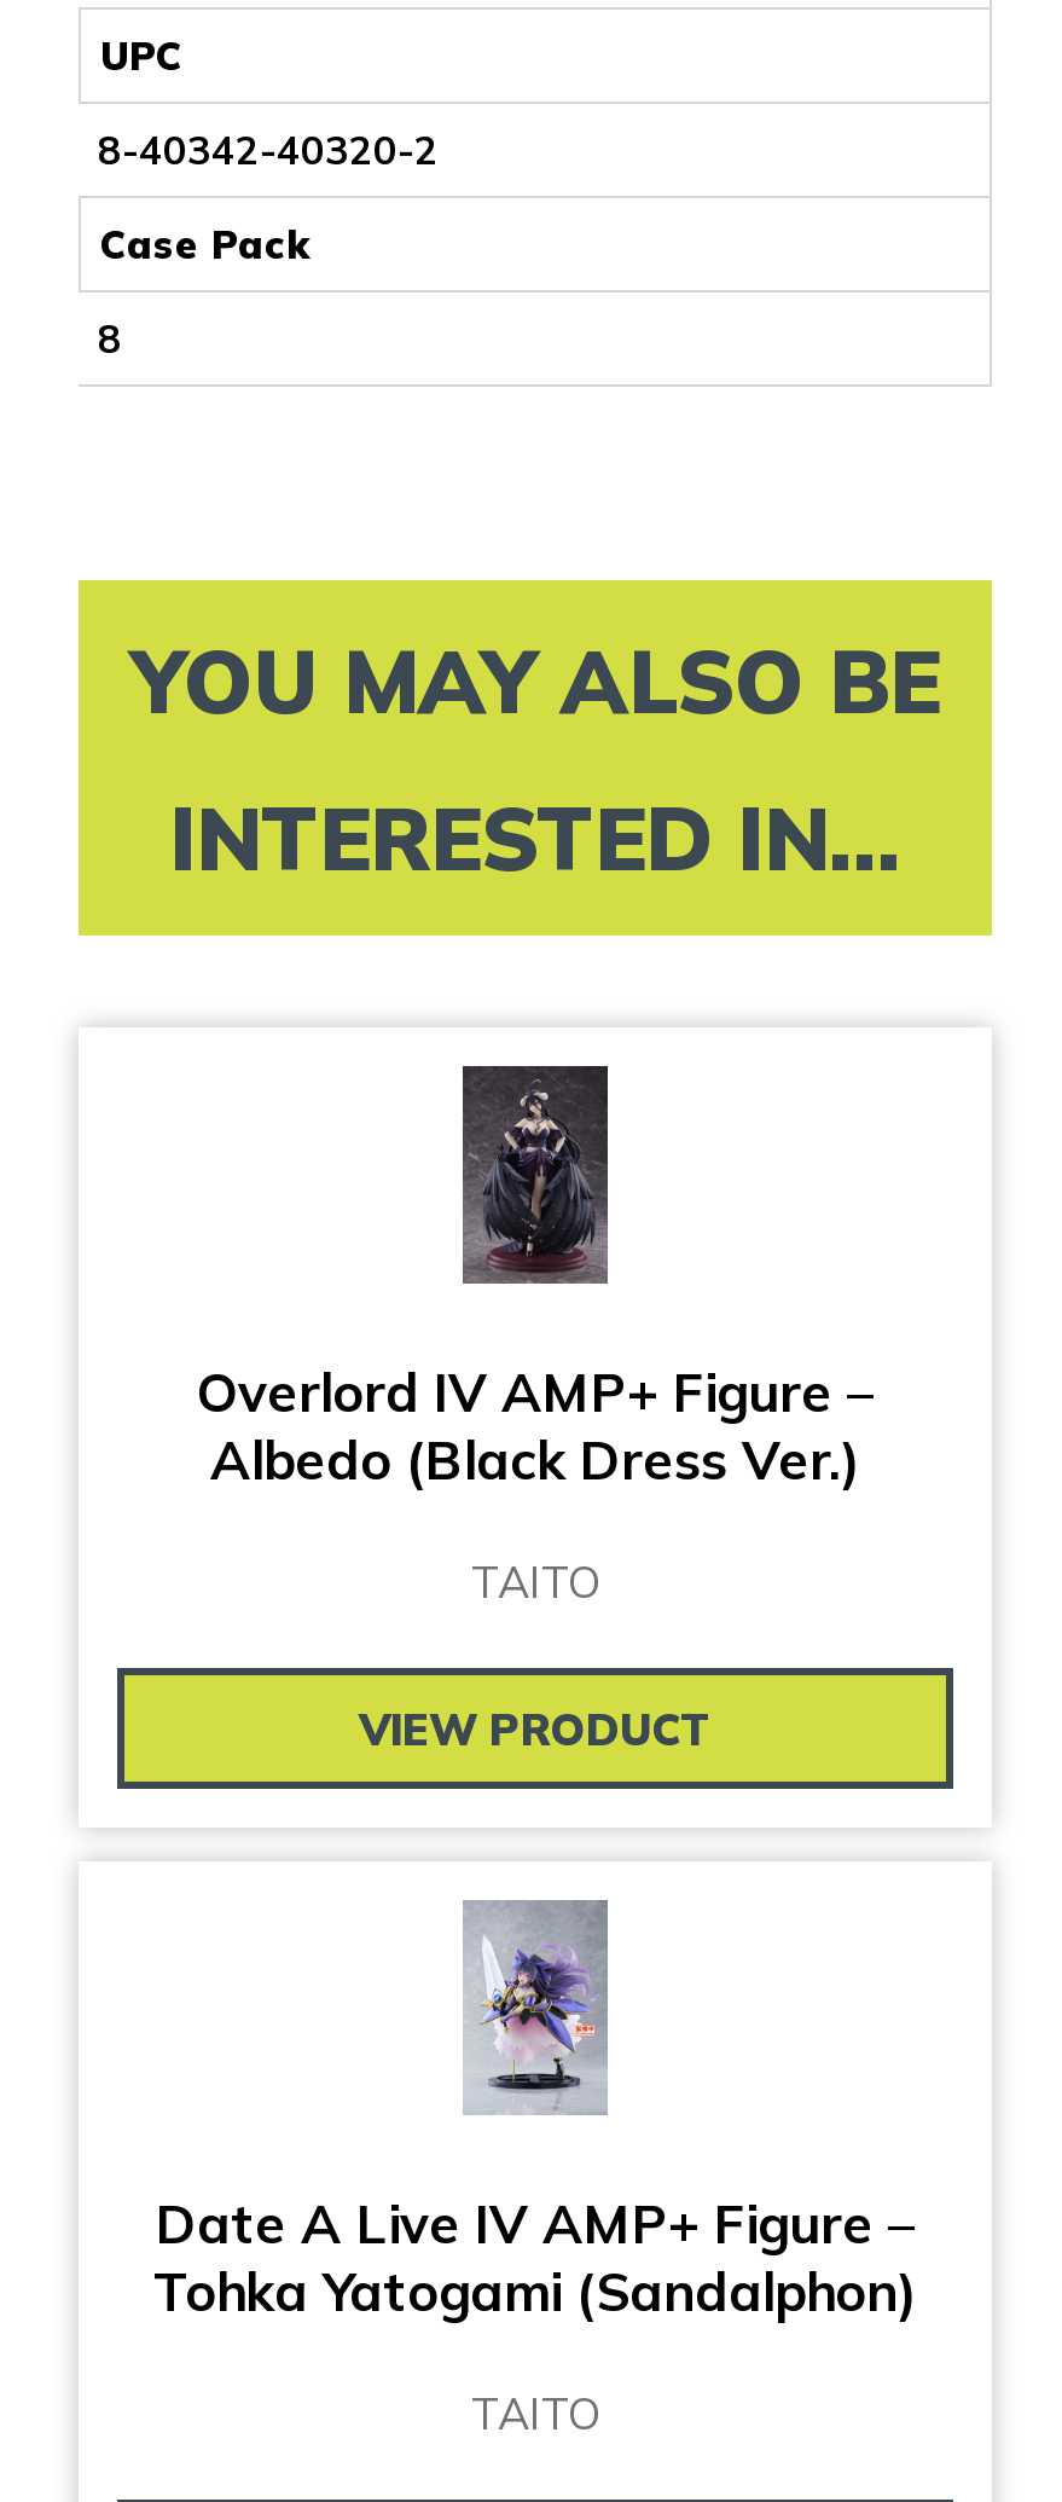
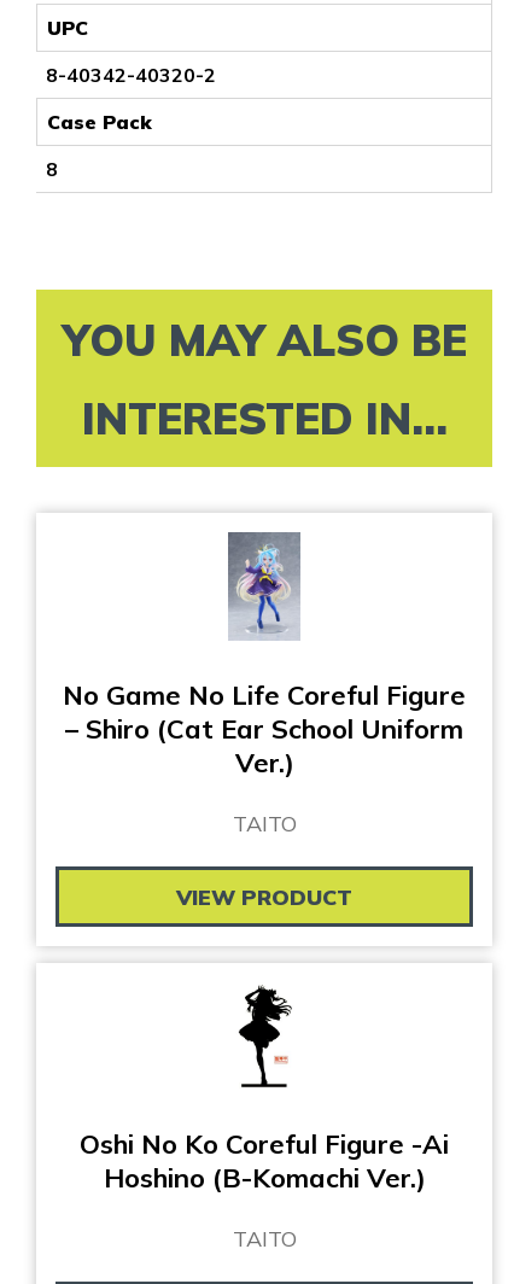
[197,1064,874,1493] [image] | Overlord IV AMP+ Figure – | Albedo (Black Dress Ver.) -> [63,531,466,779] [image] | No Game No Life Coreful Figure | – Shiro (Cat Ear School Uniform | Ver.)
[153,1898,917,2326] [image] | Date A Live IV AMP+ Figure – | Tohka Yatogami (Sandalphon) -> [80,982,449,1195] [image] | Oshi No Ko Coreful Figure -Ai | Hoshino (B-Komachi Ver.)

